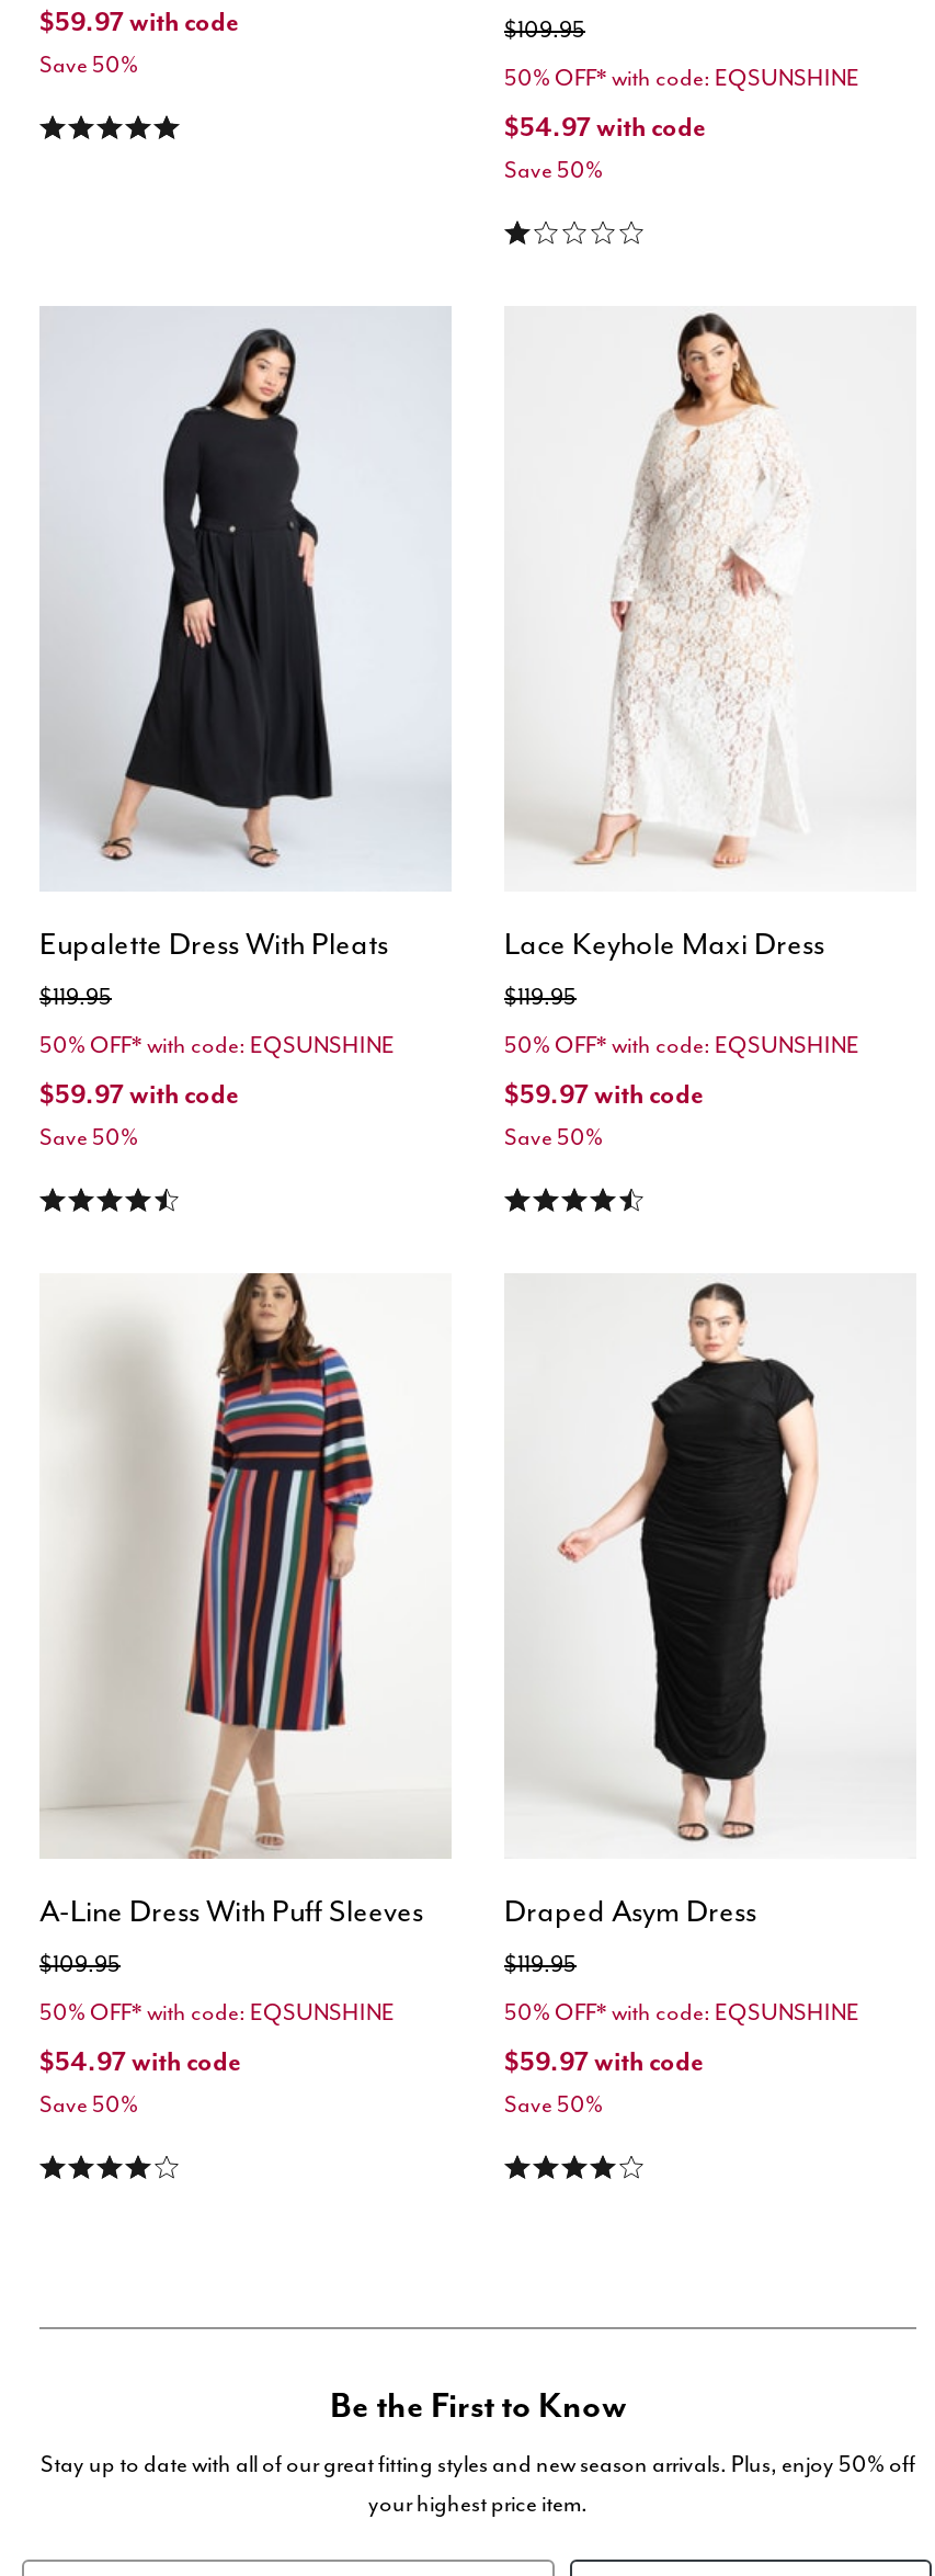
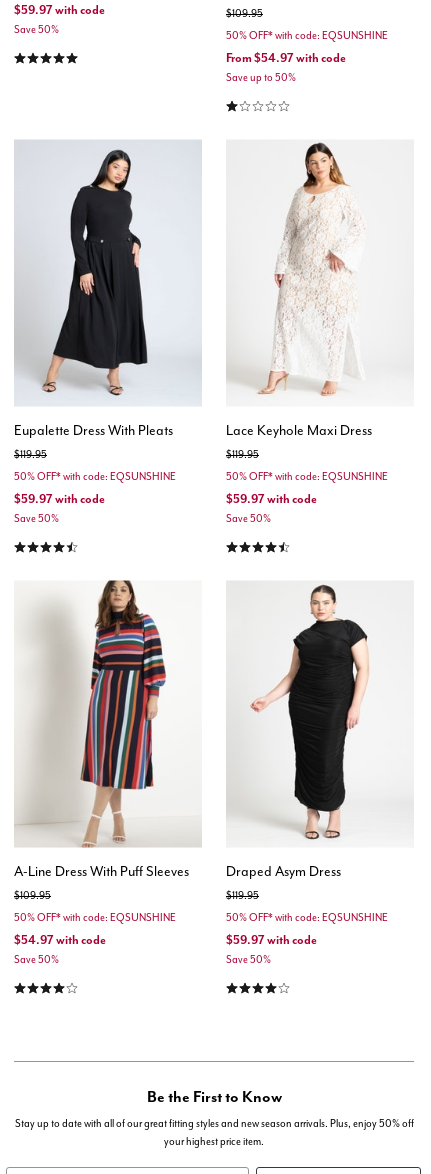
[504,110,706,185] $54.97 with code | Save 50% -> [226,50,346,84] From $54.97 with code | Save up to 50%

